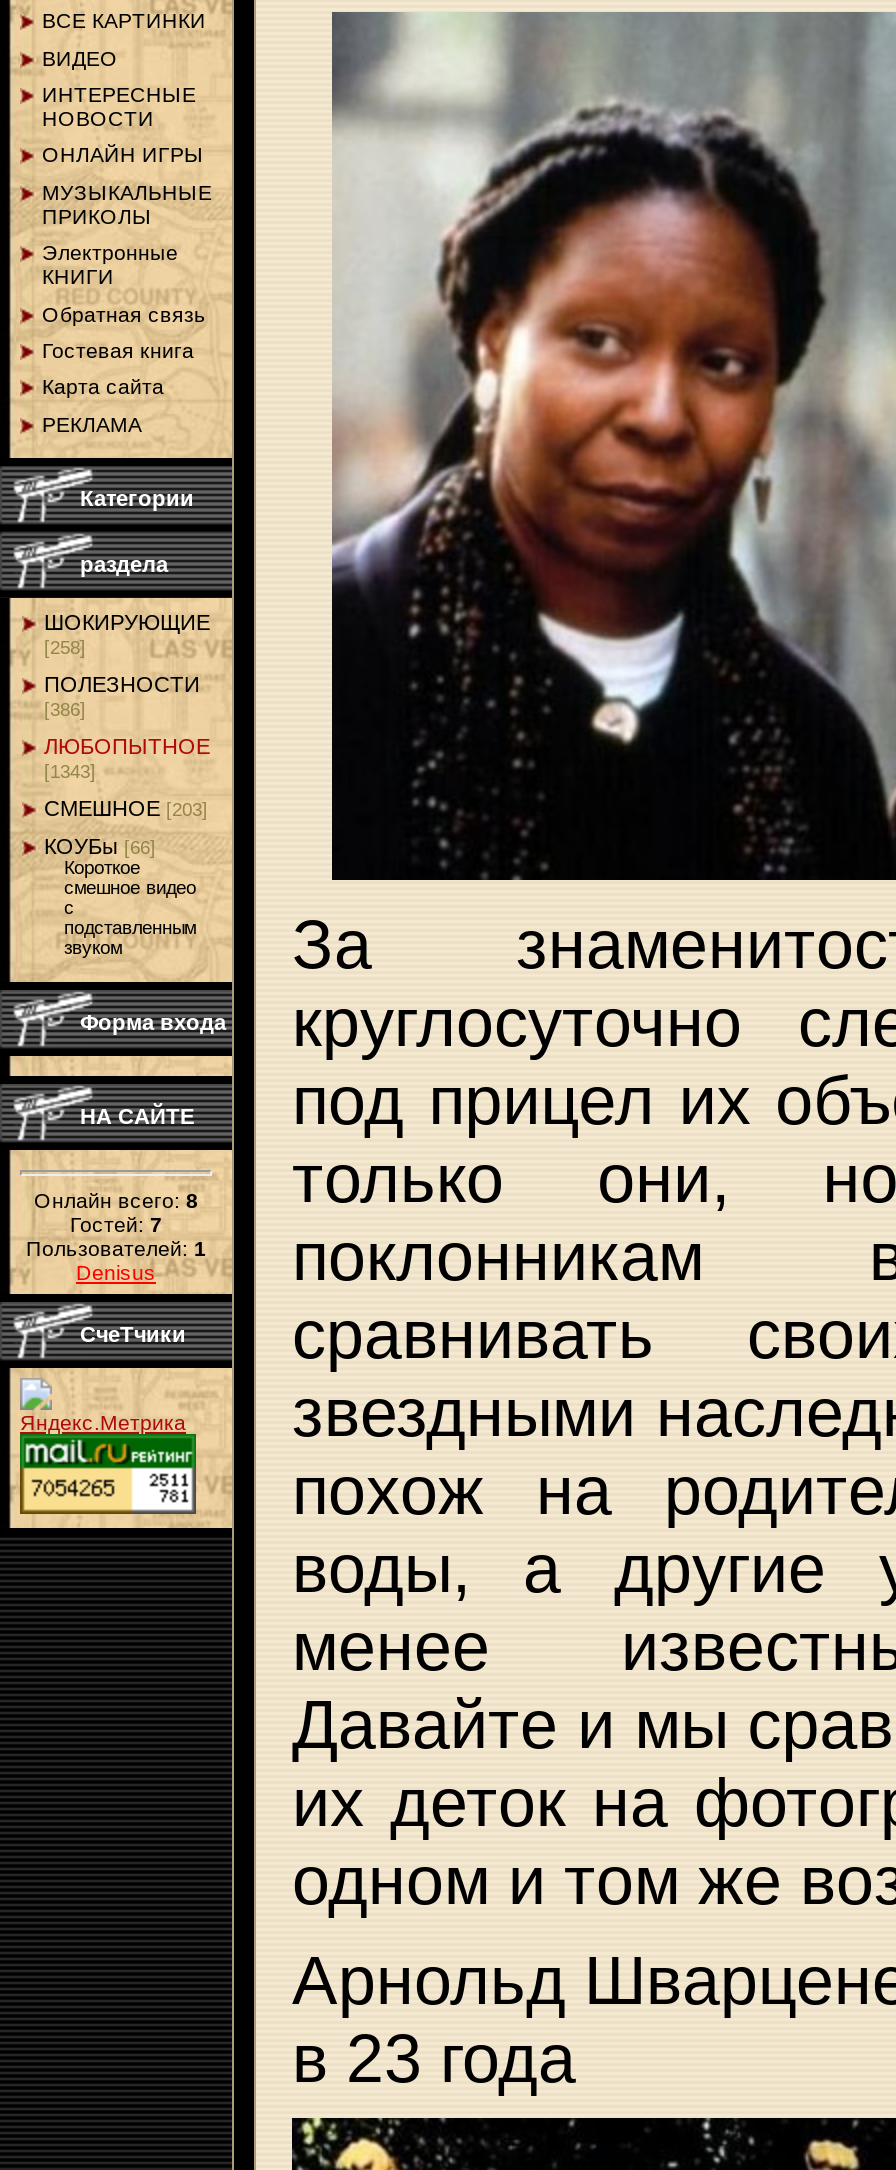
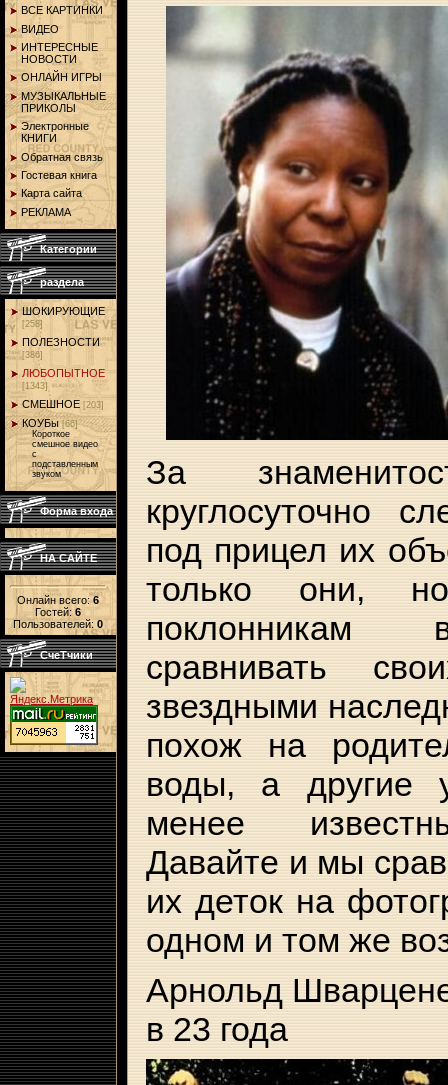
[26,1187,206,1283] Онлайн всего: 8 | Гостей: 7 | Пользователей: 1 | Denisus -> [13,594,103,630] Онлайн всего: 6 | Гостей: 6 | Пользователей: 0
[8,1454,234,1530] [image] -> [5,715,117,764] [image]

